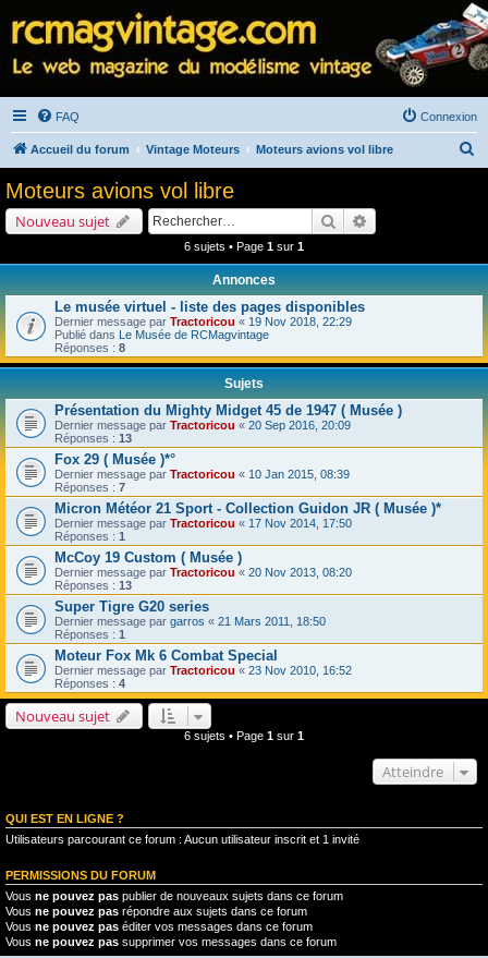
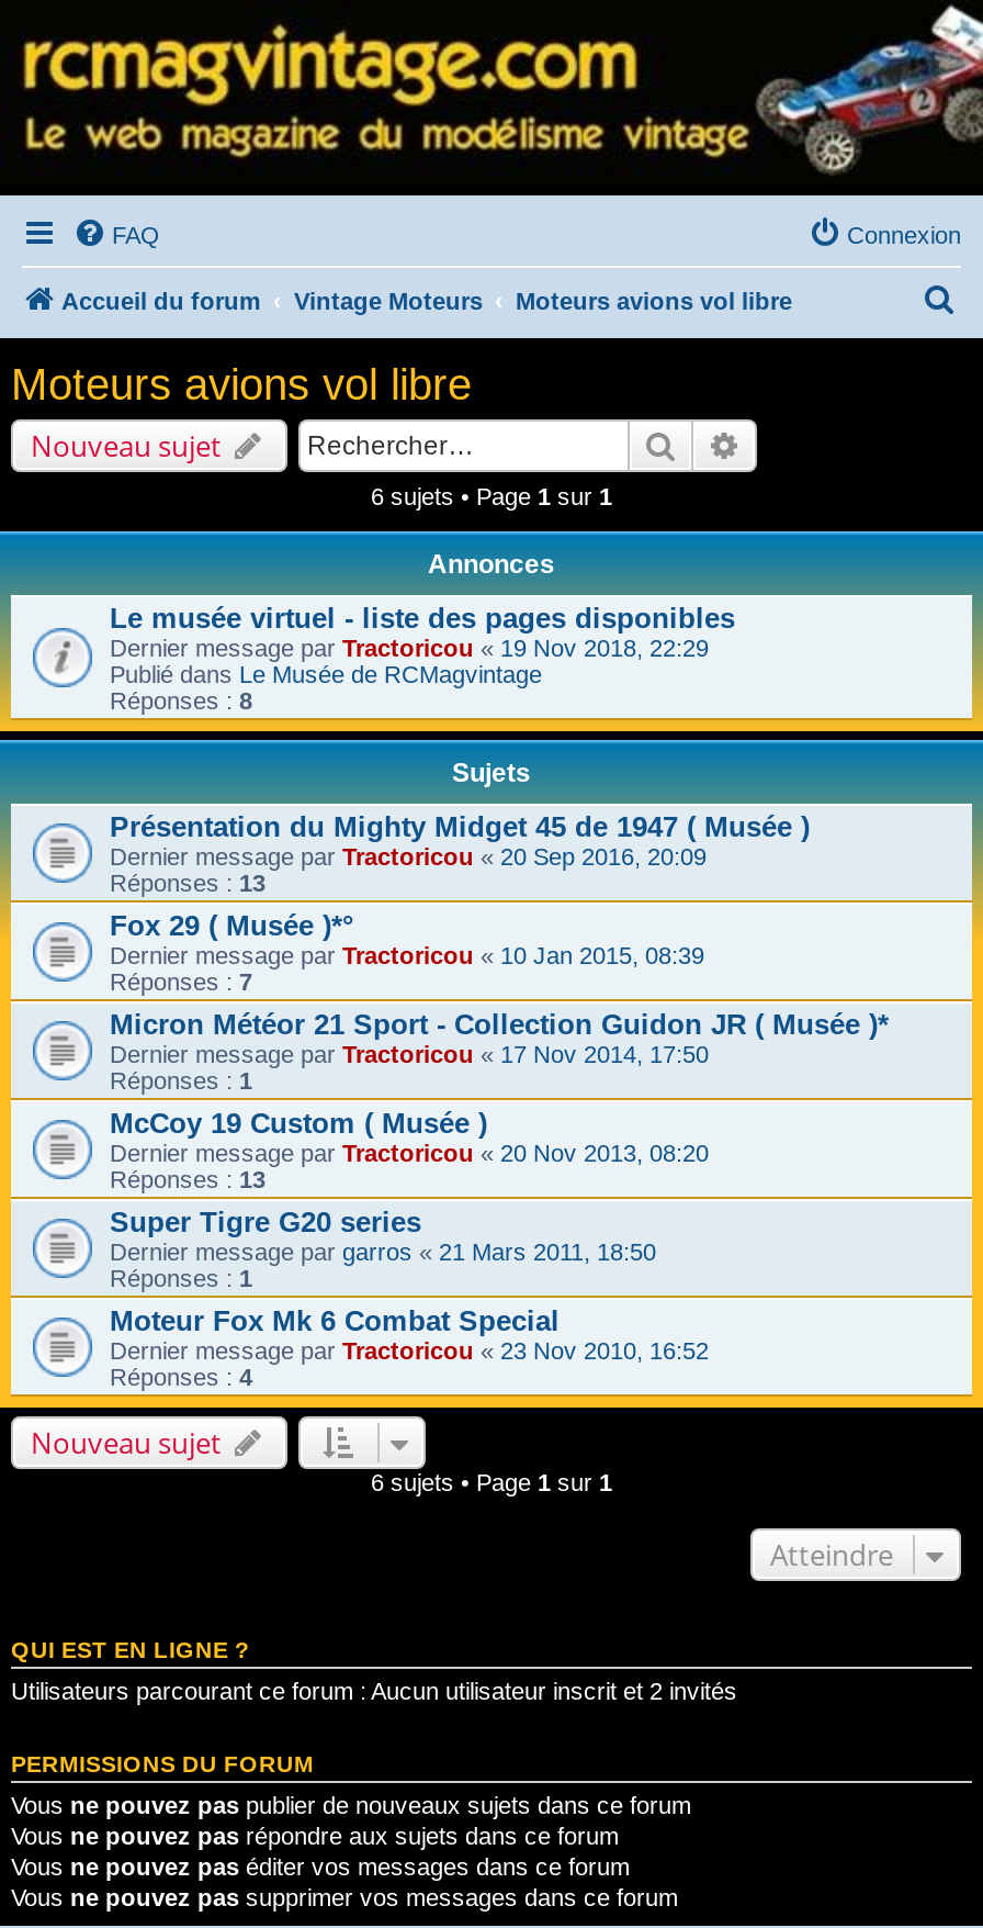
[5,833,359,846] Utilisateurs parcourant ce forum : Aucun utilisateur inscrit et 1 invité -> [11,1678,737,1704] Utilisateurs parcourant ce forum : Aucun utilisateur inscrit et 2 invités

